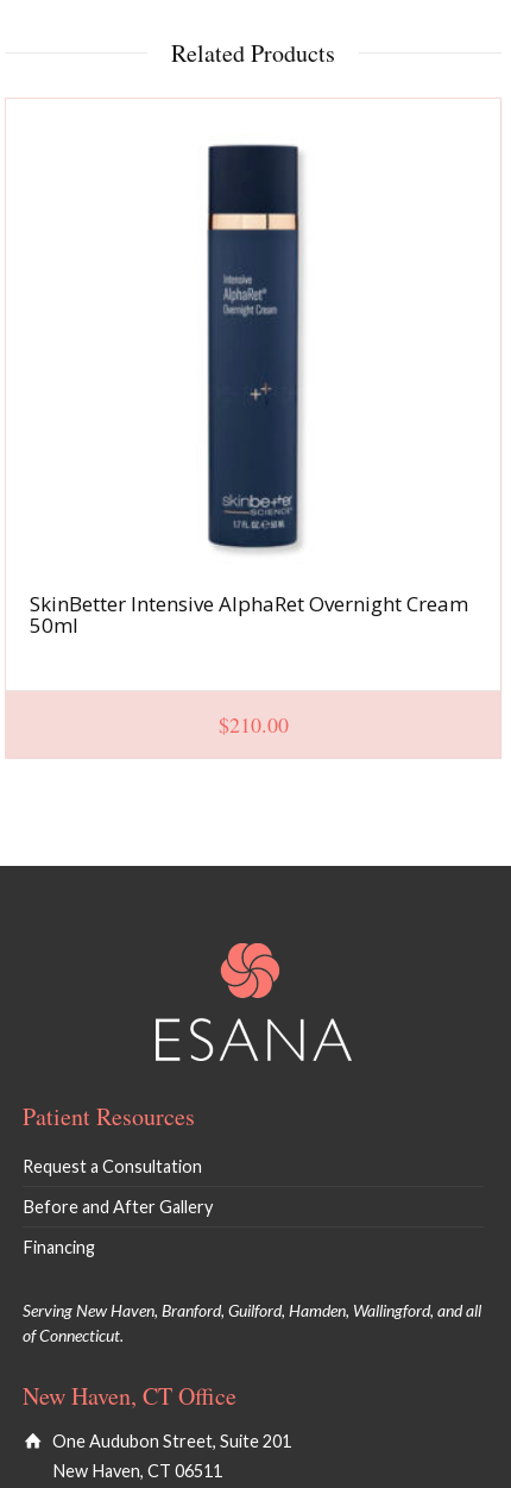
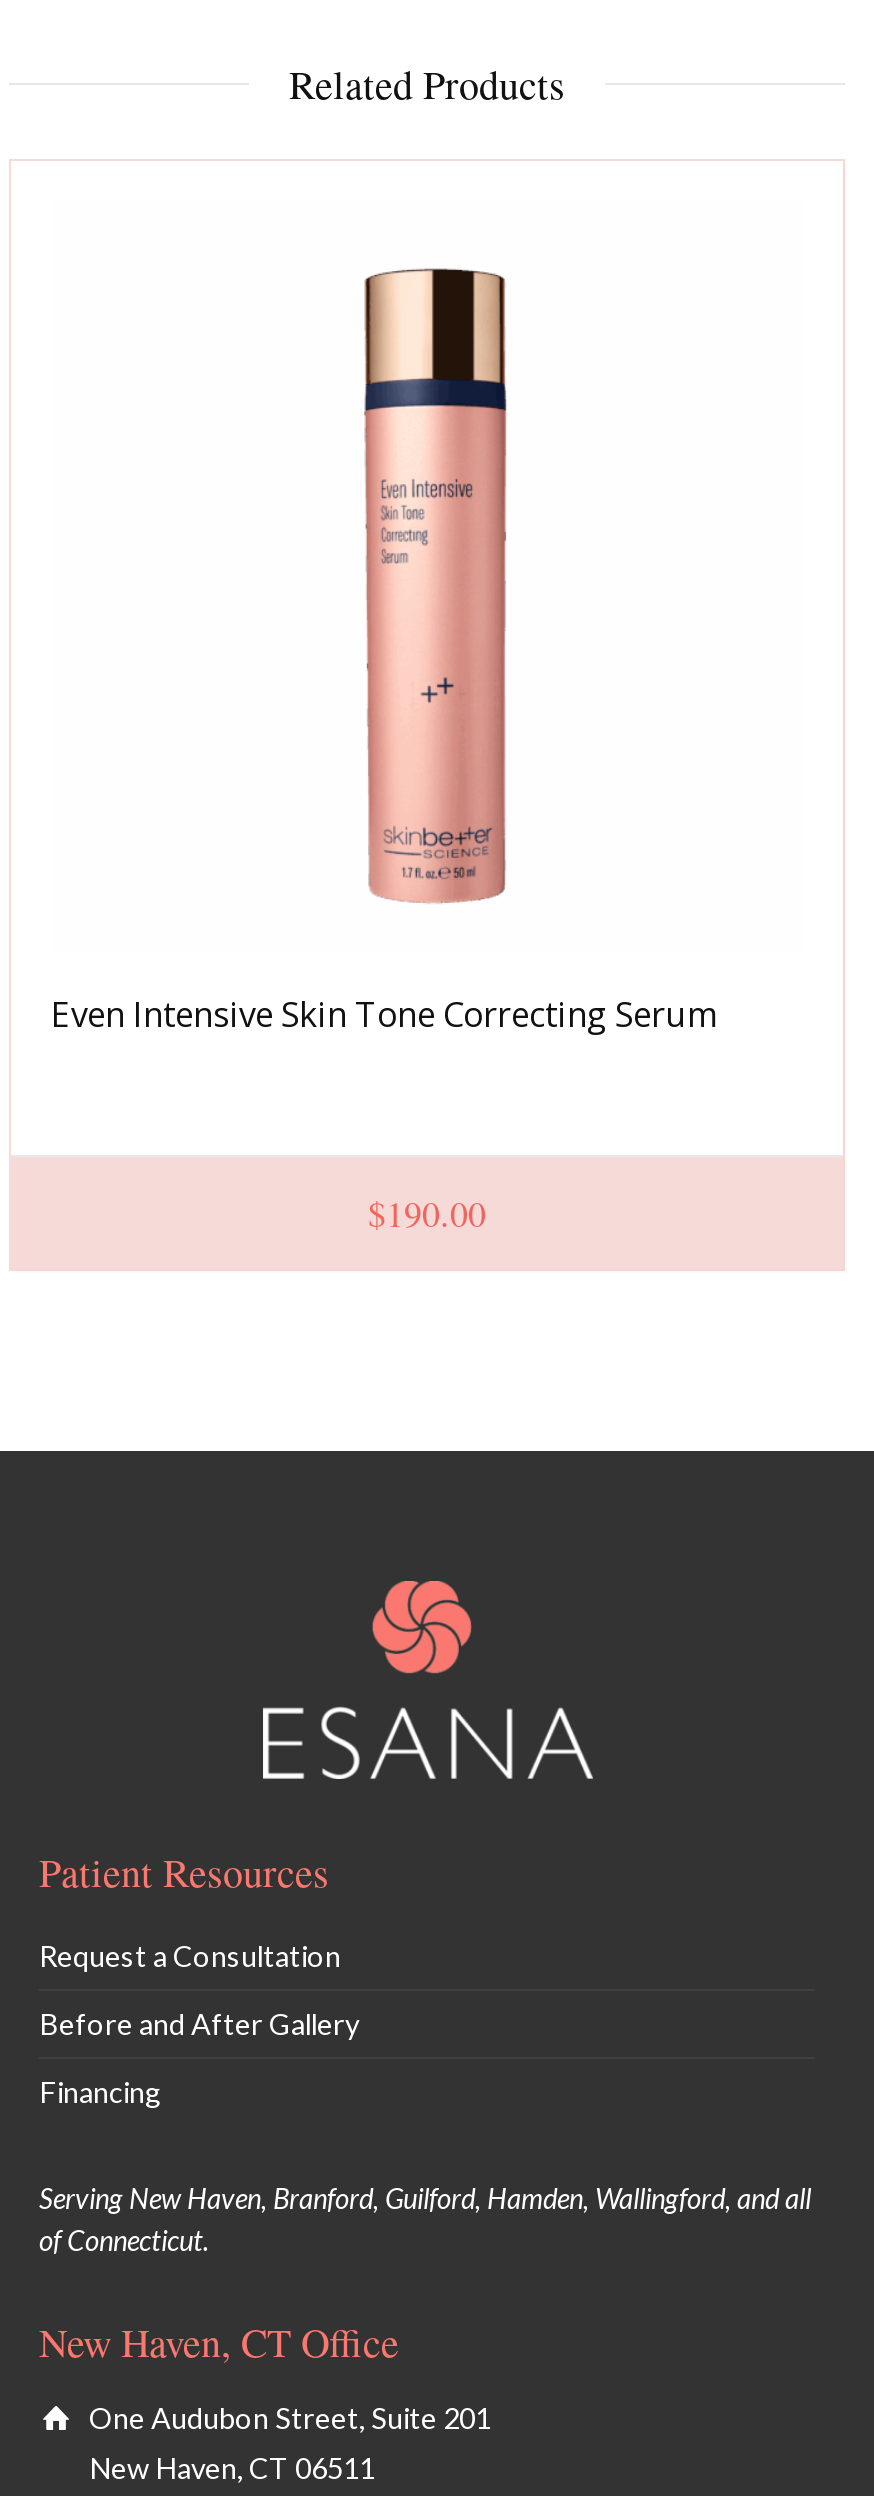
[30,144,468,639] [image] | SkinBetter Intensive AlphaRet Overnight Cream | 50ml -> [51,237,719,1038] [image] | Even Intensive Skin Tone Correcting Serum
[218,711,288,739] $210.00 -> [368,1190,486,1238] $190.00

